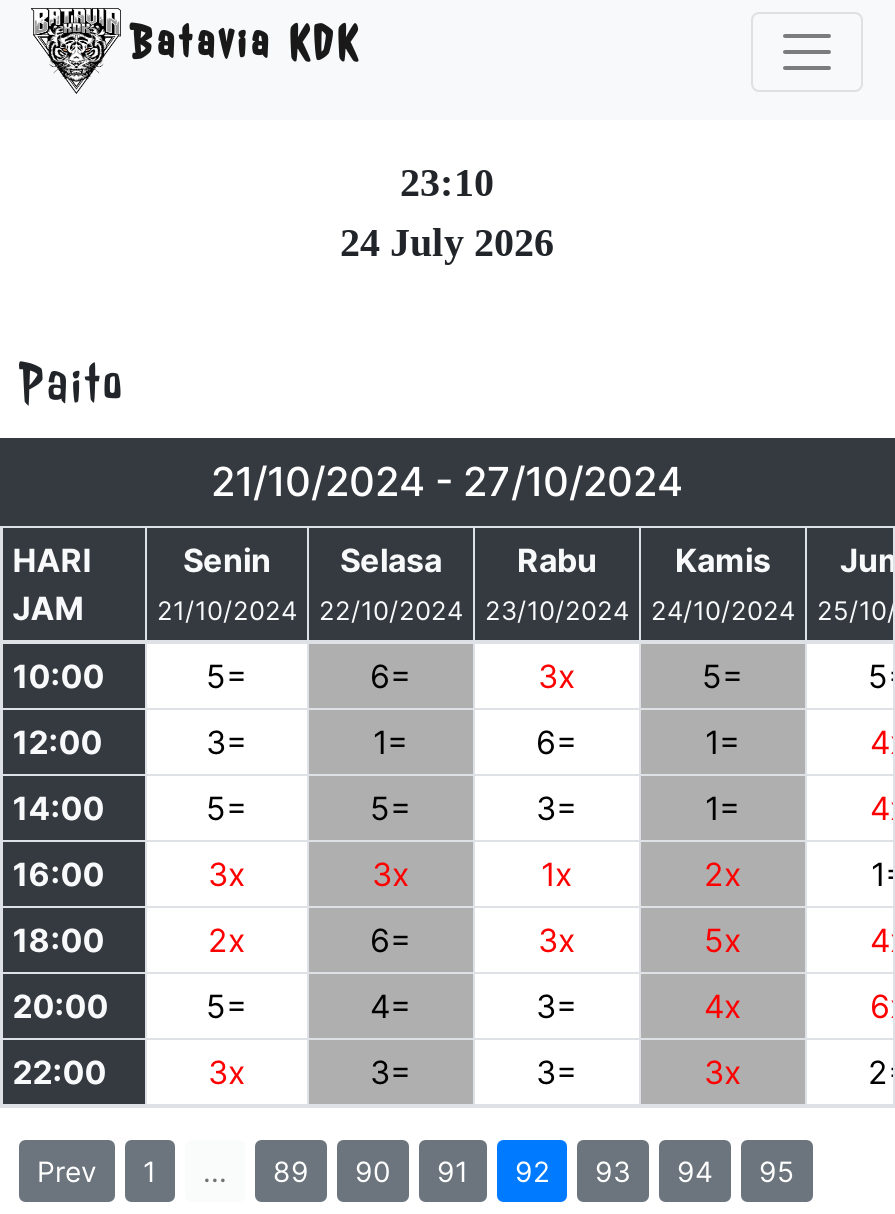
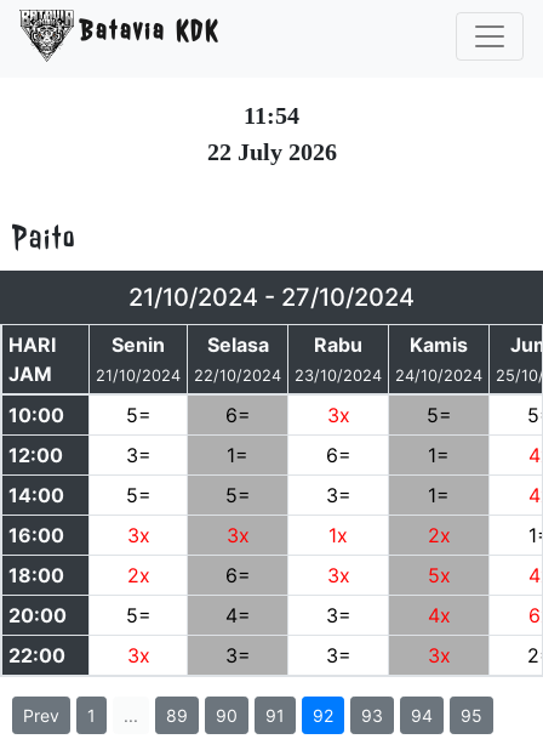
[400,160,494,204] 23:10 -> [244,102,299,129] 11:54
[340,220,554,264] 24 July 2026 -> [207,138,336,165] 22 July 2026

